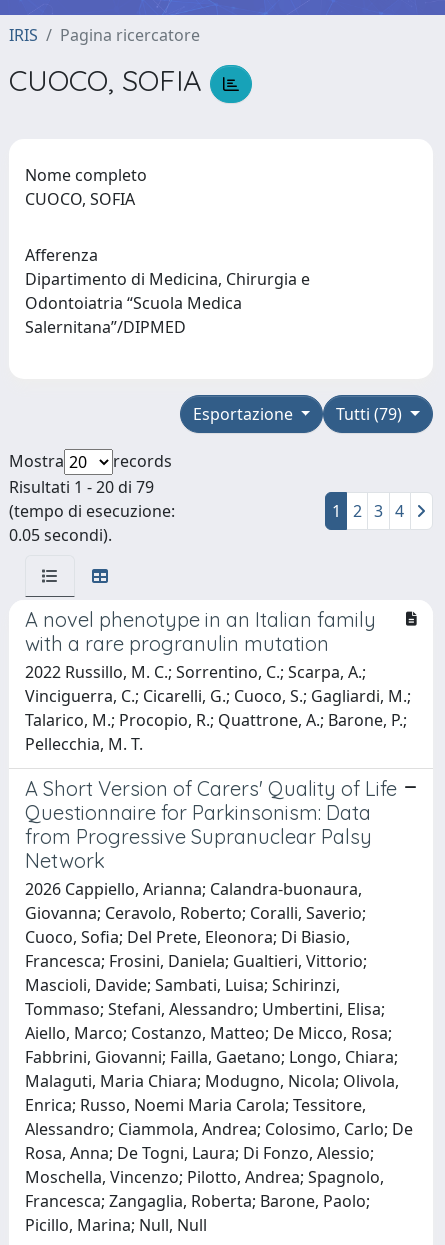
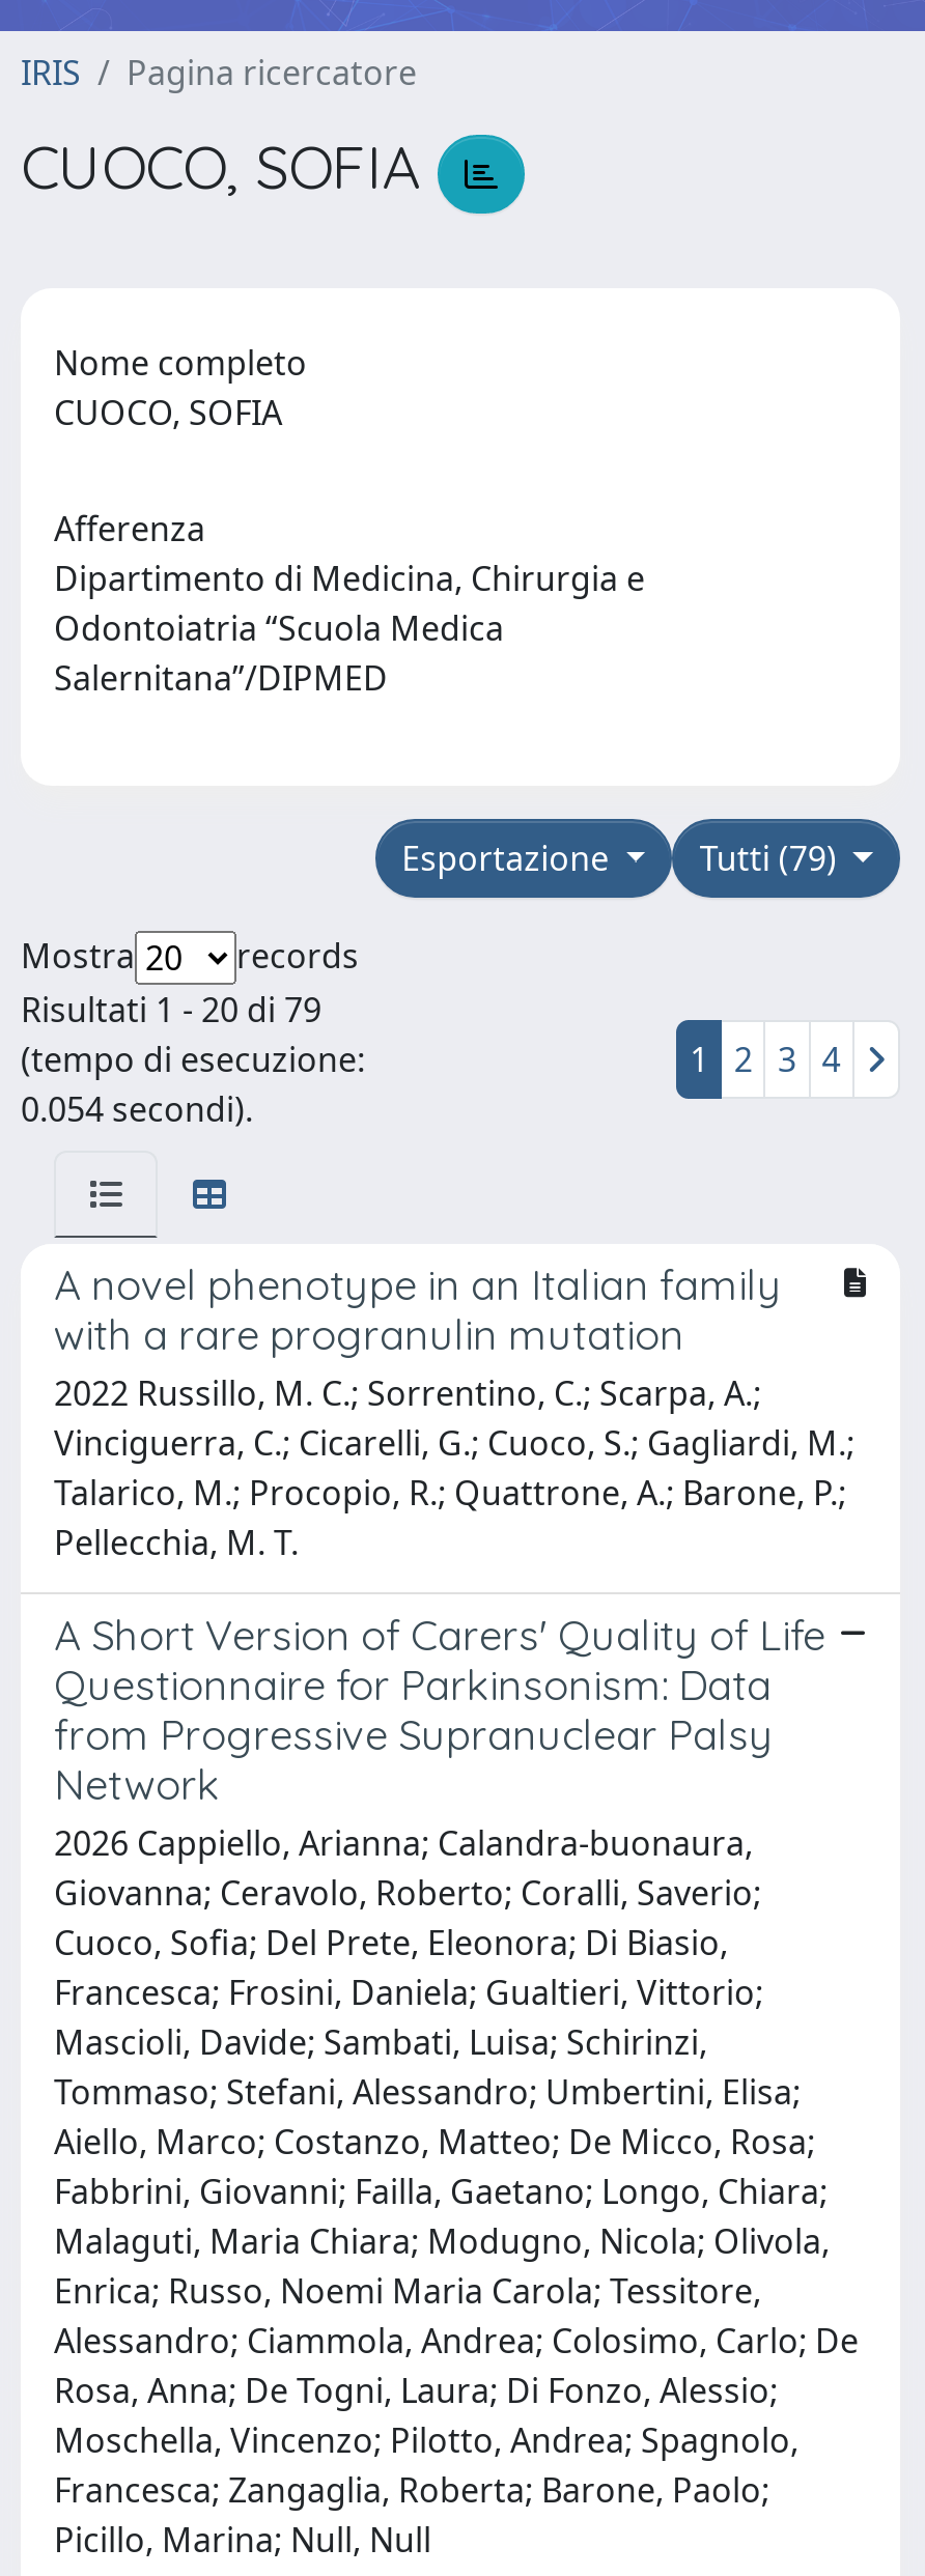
[9,524,112,546] 0.05 secondi). -> [21,1086,253,1132] 0.054 secondi).

